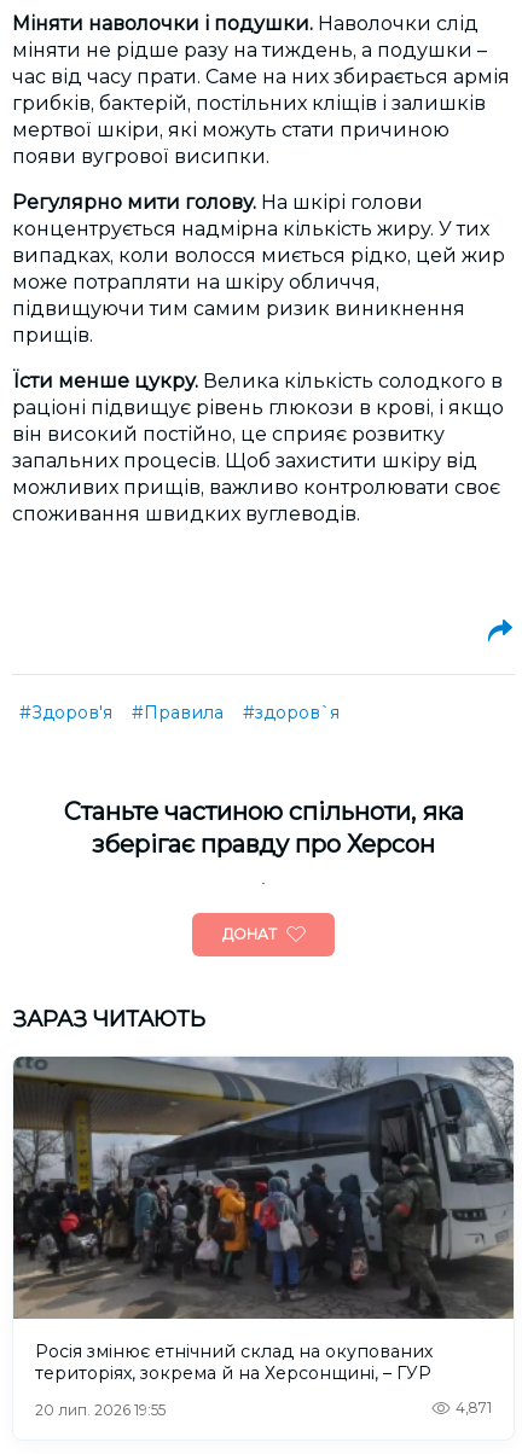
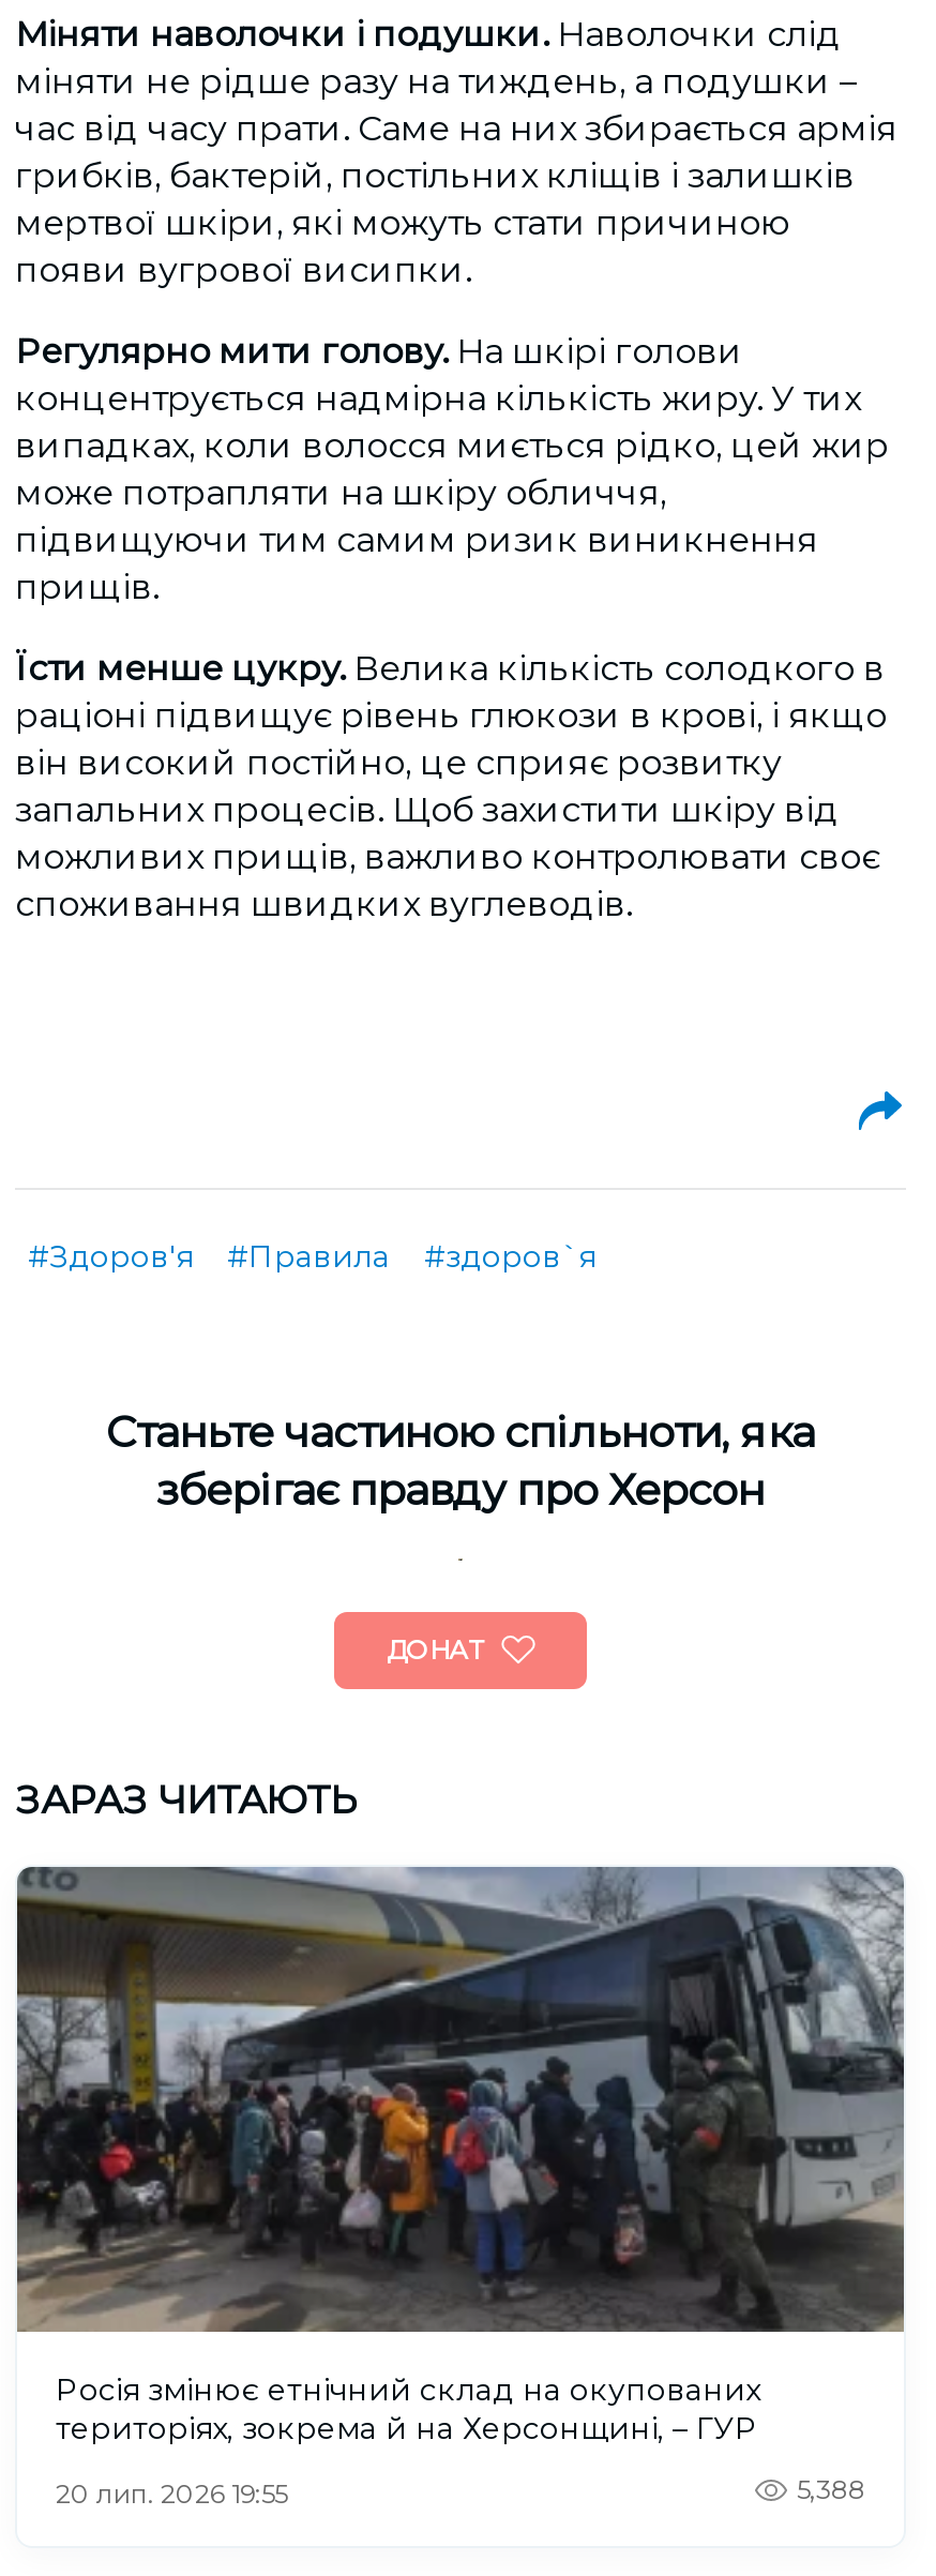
[456,1398,492,1417] 4,871 -> [797,2473,865,2505] 5,388

